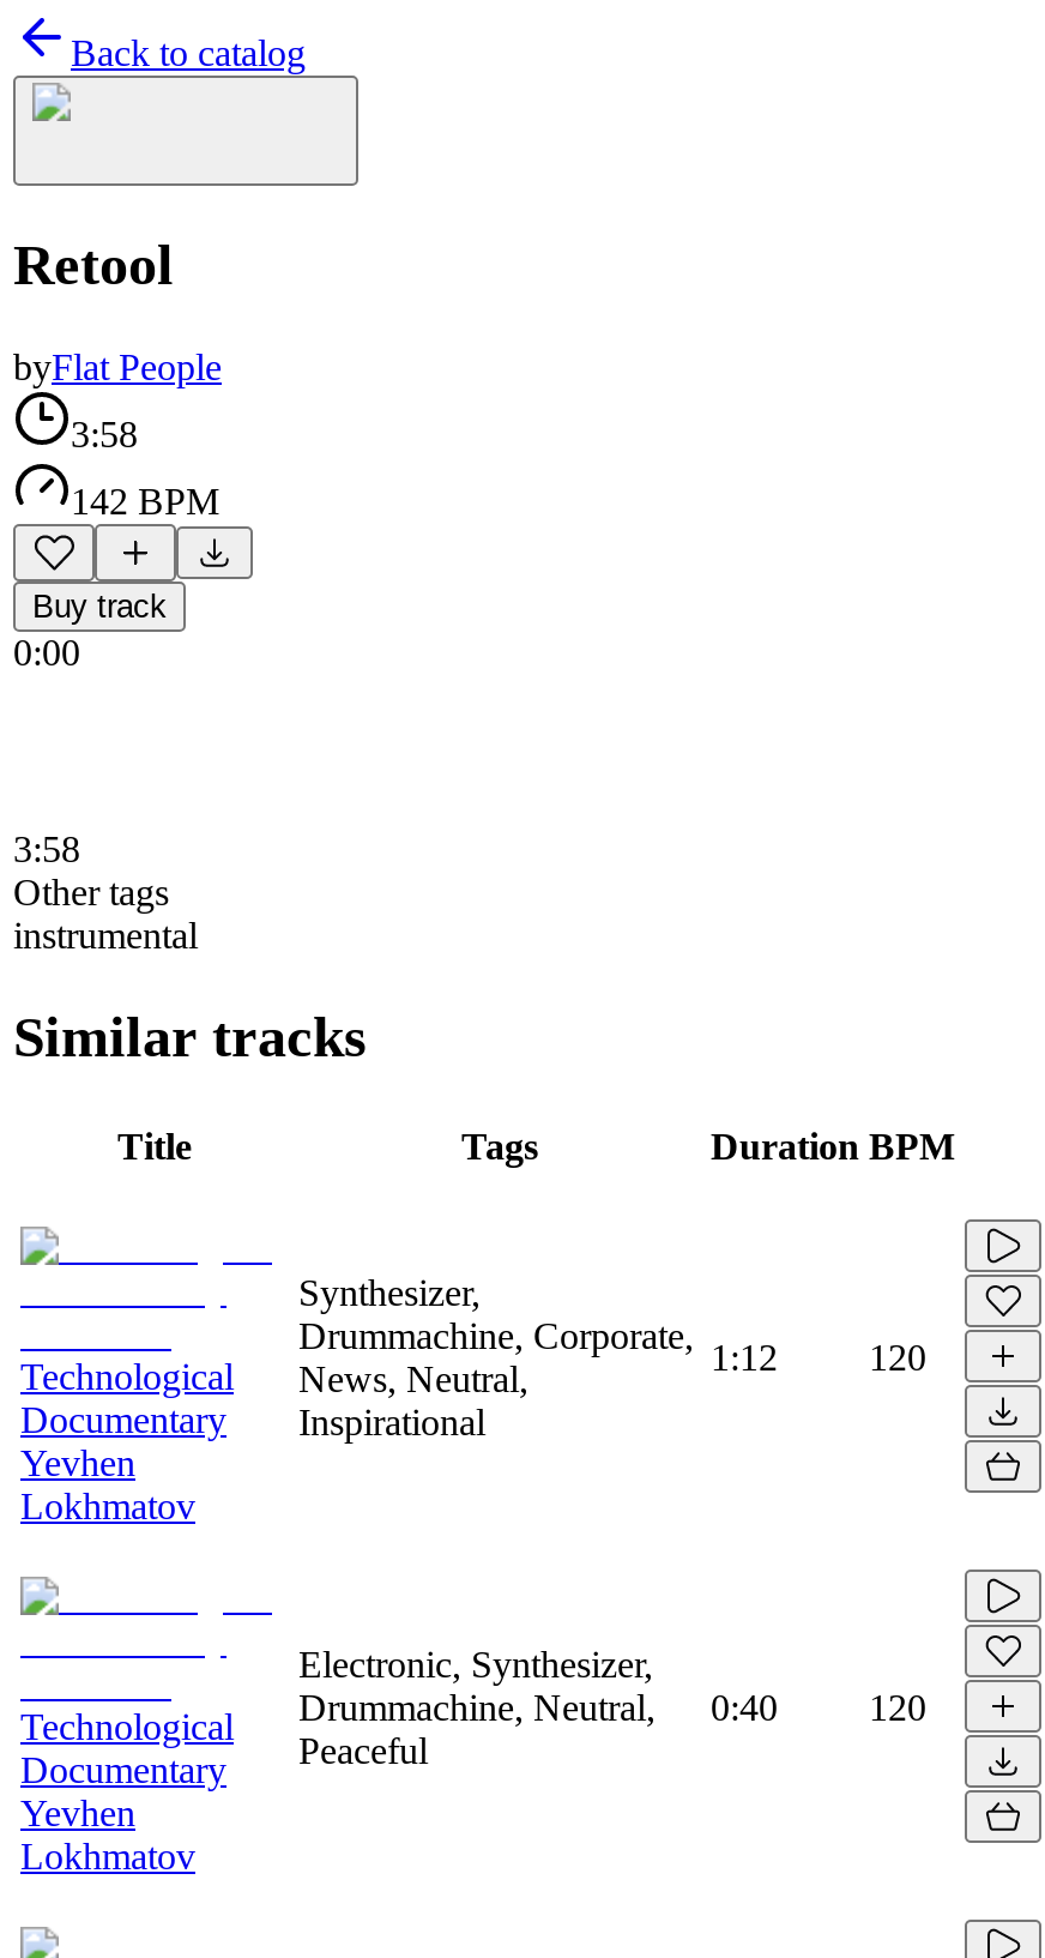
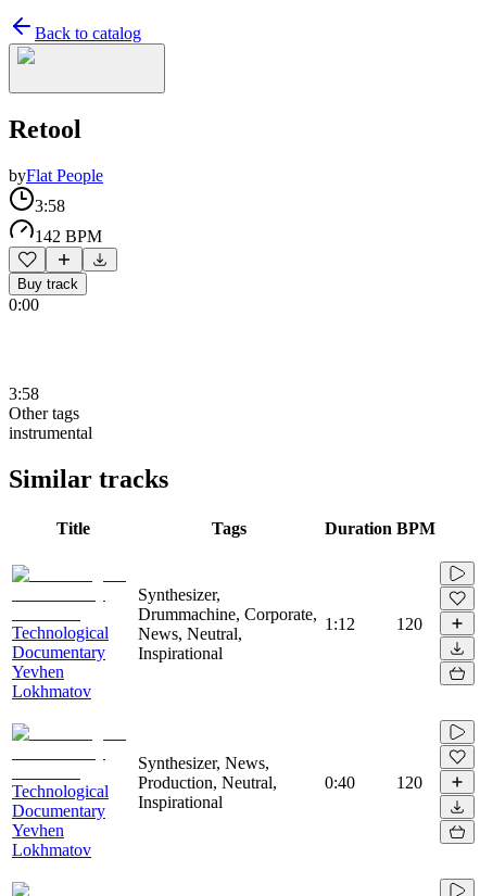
[298,1643,656,1770] Electronic, Synthesizer, | Drummachine, Neutral, | Peaceful -> [138,753,277,811] Synthesizer, News, | Production, Neutral, | Inspirational

